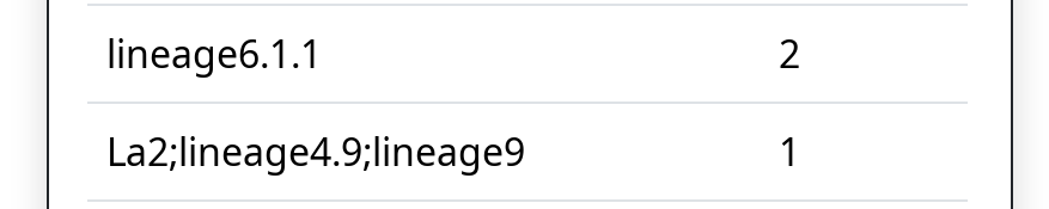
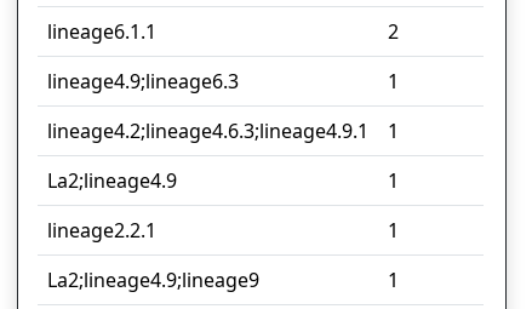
none -> [47,68,399,244] lineage4.9;lineage6.3 | 1 | lineage4.2;lineage4.6.3;lineage4.9.1 | 1 | La2;lineage4.9 | 1 | lineage2.2.1 | 1

